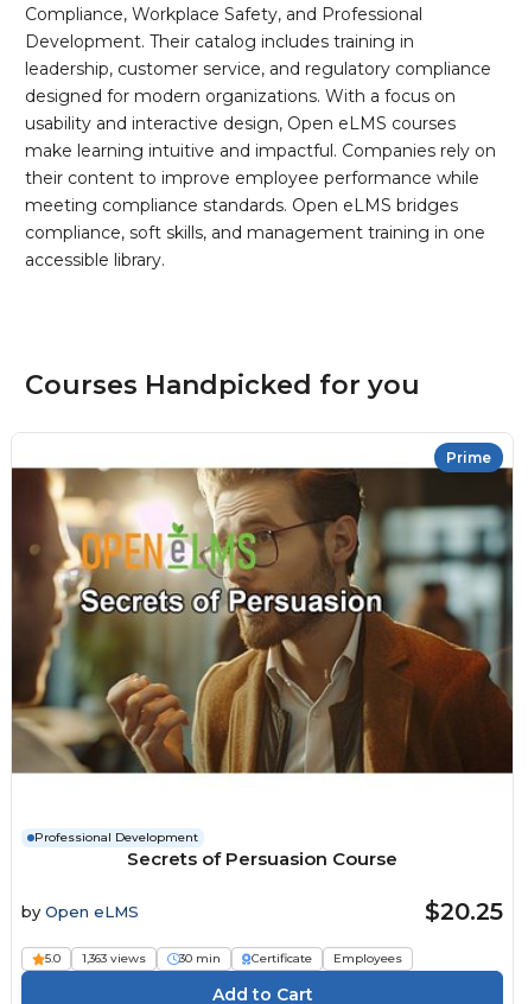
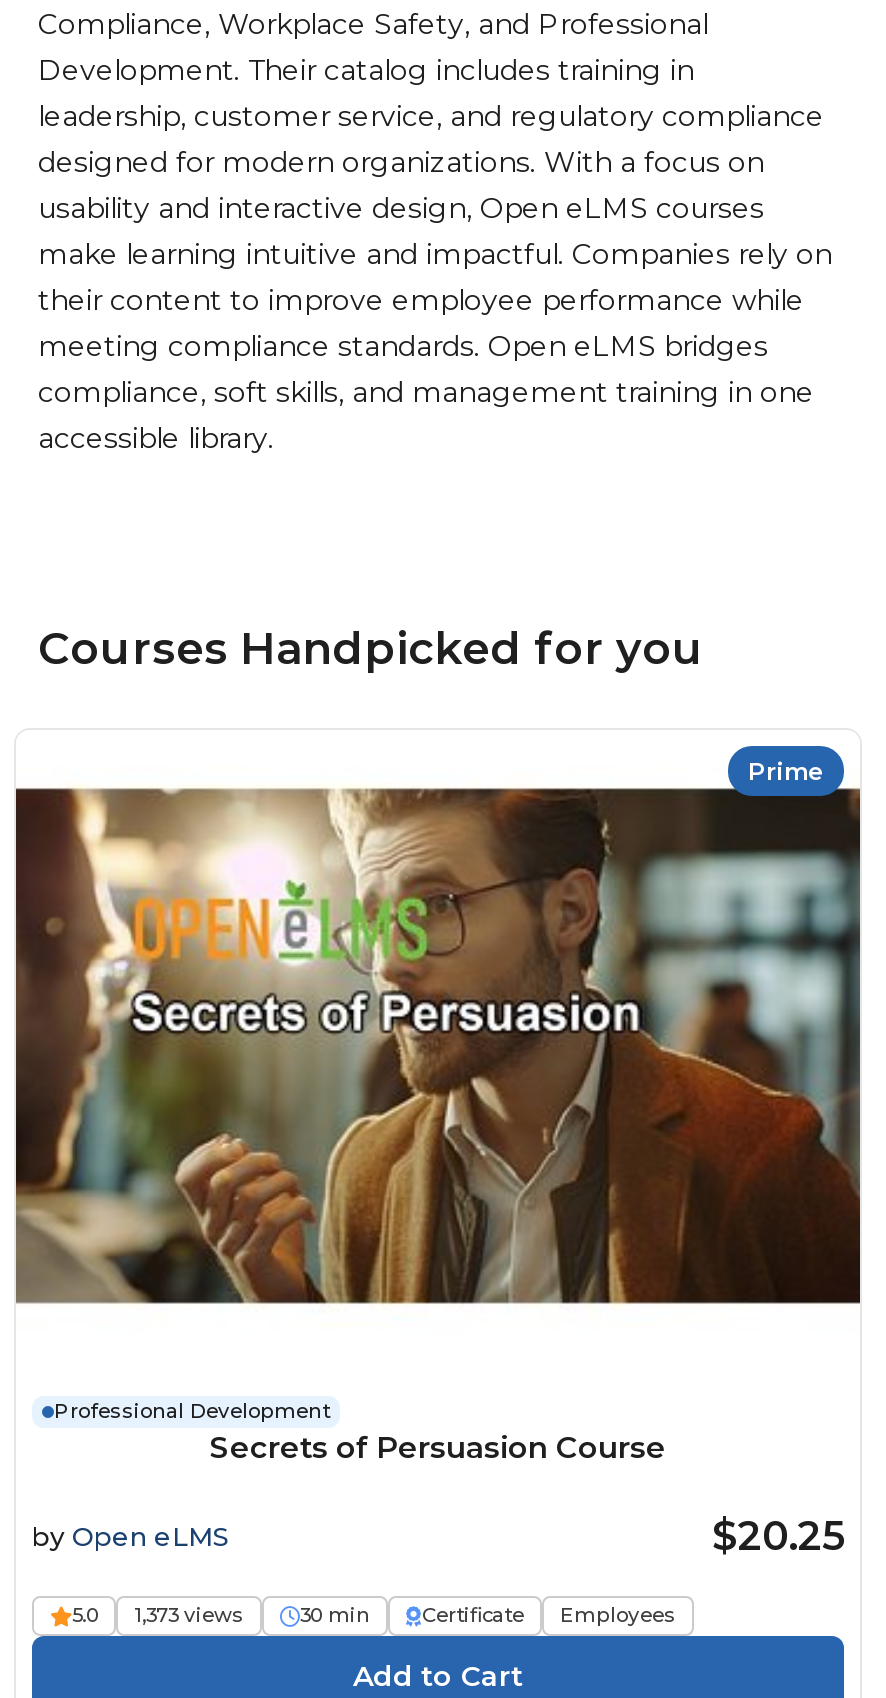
[45,950,146,965] 5.0 1,363 views -> [72,1601,244,1627] 5.0 1,373 views

